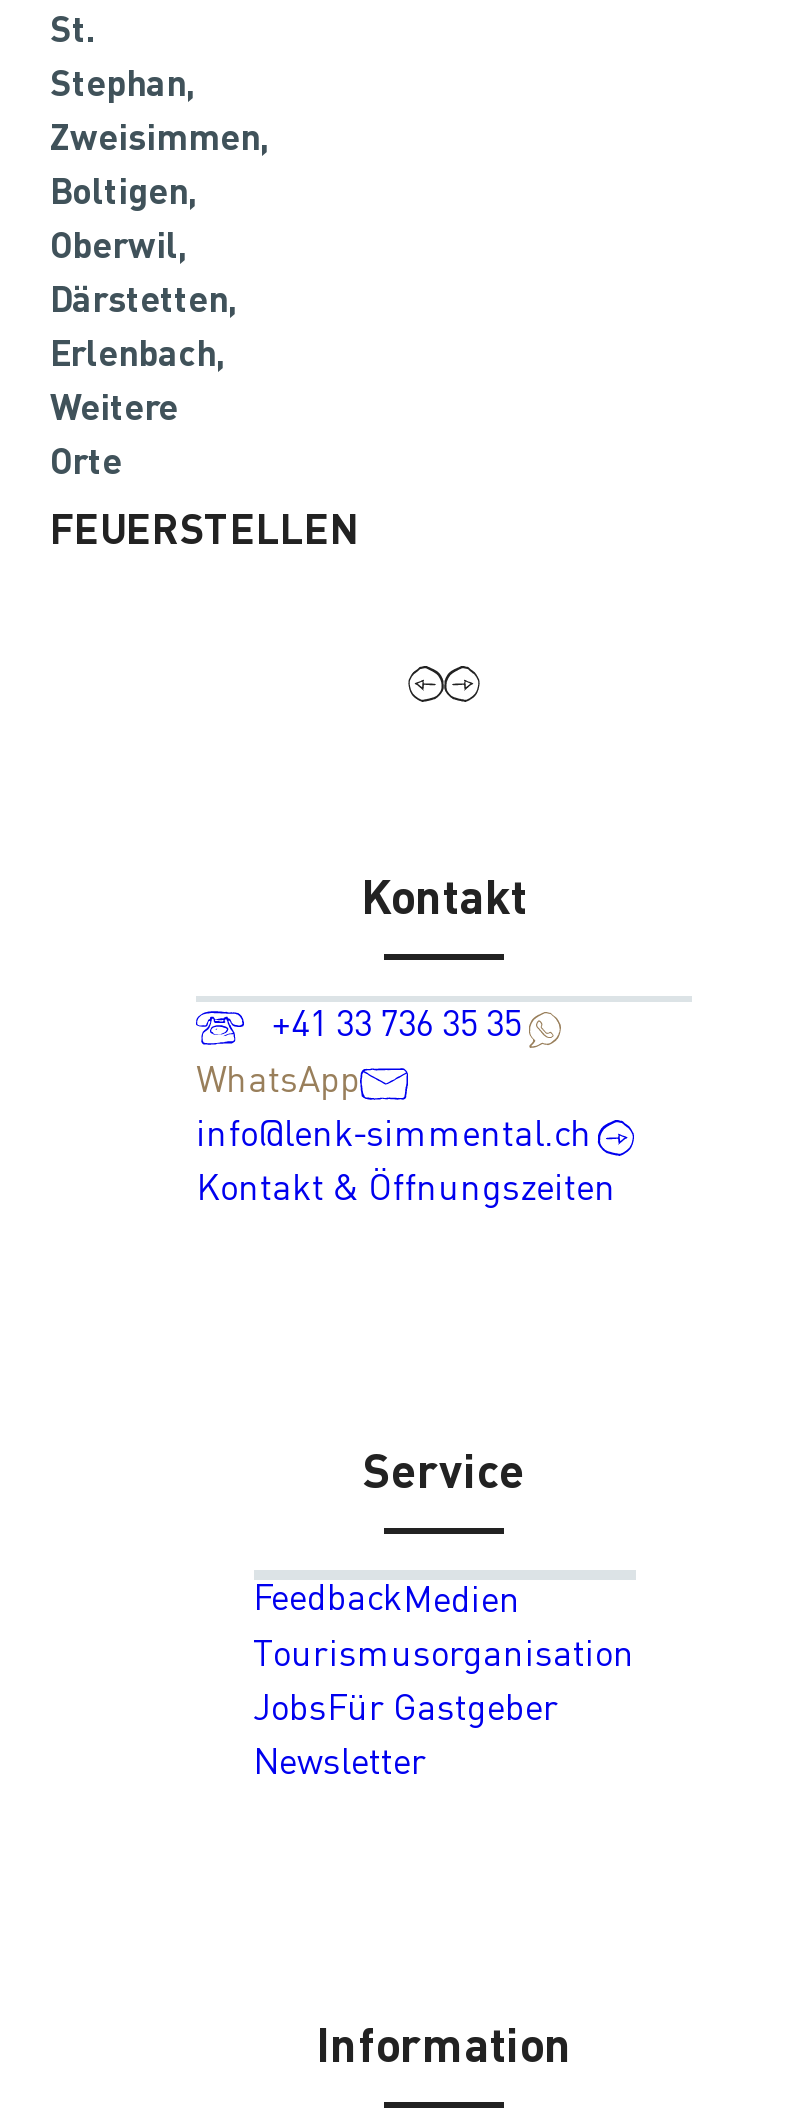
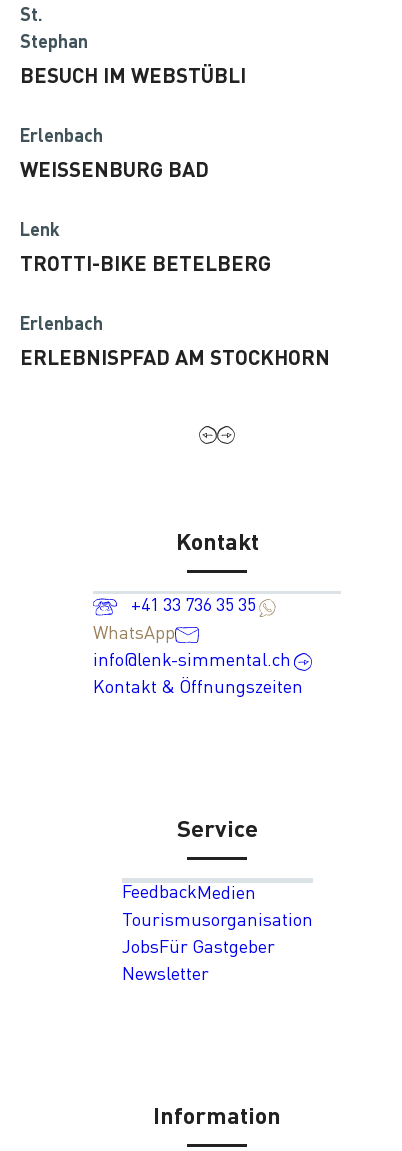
[50,60,360,552] Stephan, | Zweisimmen, | Boltigen, | Oberwil, | Därstetten, | Erlenbach, | Weitere | Orte | FEUERSTELLEN -> [20,30,330,369] Stephan | BESUCH IM WEBSTÜBLI | Erlenbach | WEISSENBURG BAD | Lenk | TROTTI-BIKE BETELBERG | Erlenbach | ERLEBNISPFAD AM STOCKHORN

